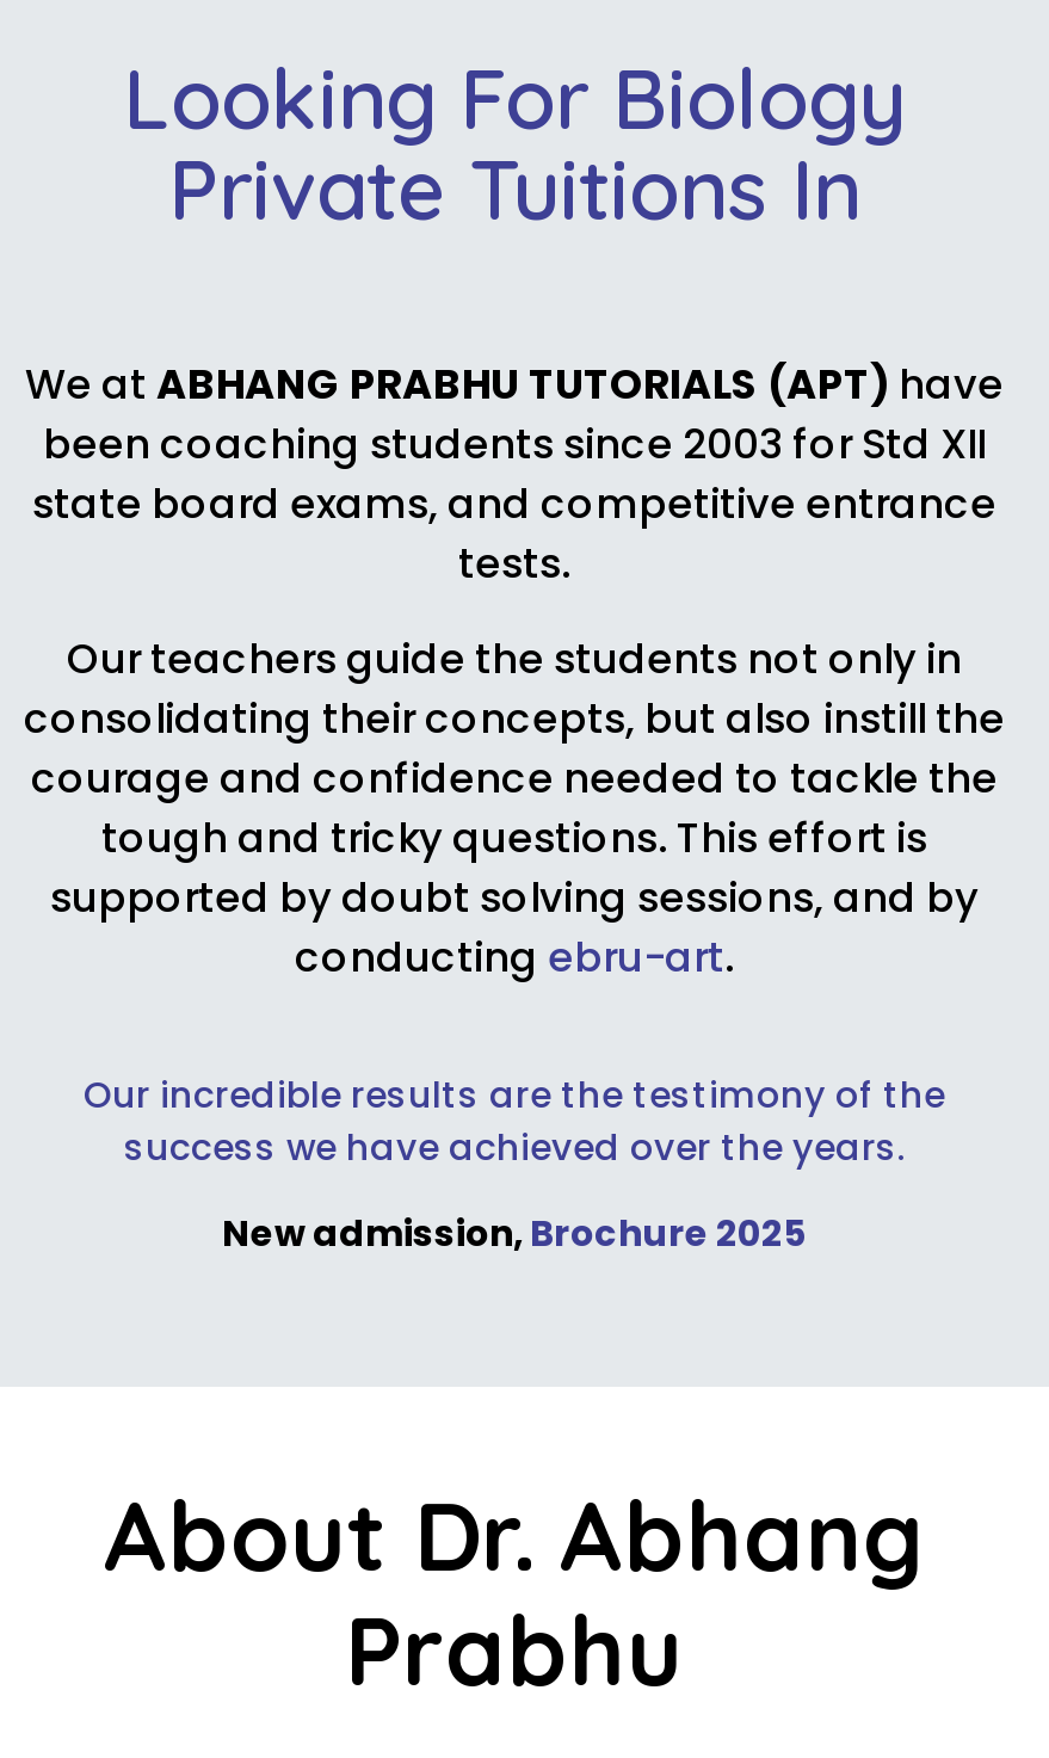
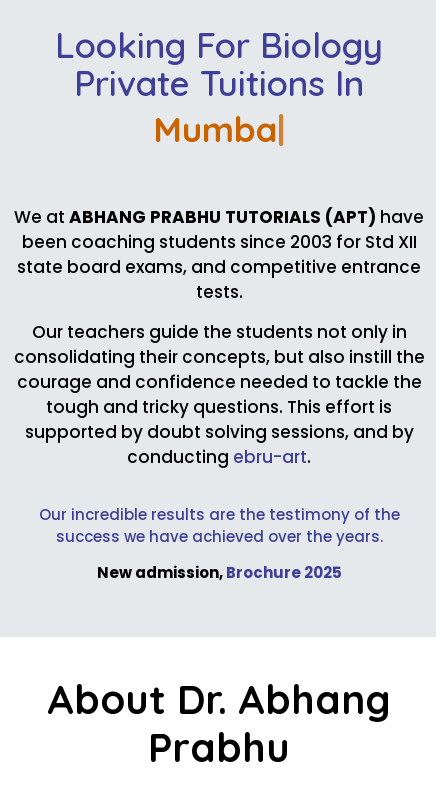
none -> [140,107,290,151] Mumbai?

